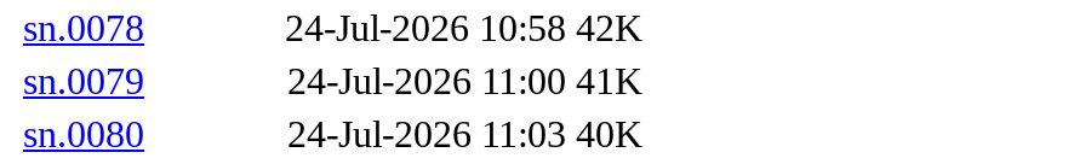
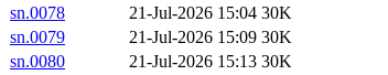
[285,8,644,49] 24-Jul-2026 10:58 42K -> [129,4,292,22] 21-Jul-2026 15:04 30K
[287,61,644,102] 24-Jul-2026 11:00 41K -> [129,28,292,47] 21-Jul-2026 15:09 30K
[287,114,644,155] 24-Jul-2026 11:03 40K -> [129,52,292,71] 21-Jul-2026 15:13 30K

